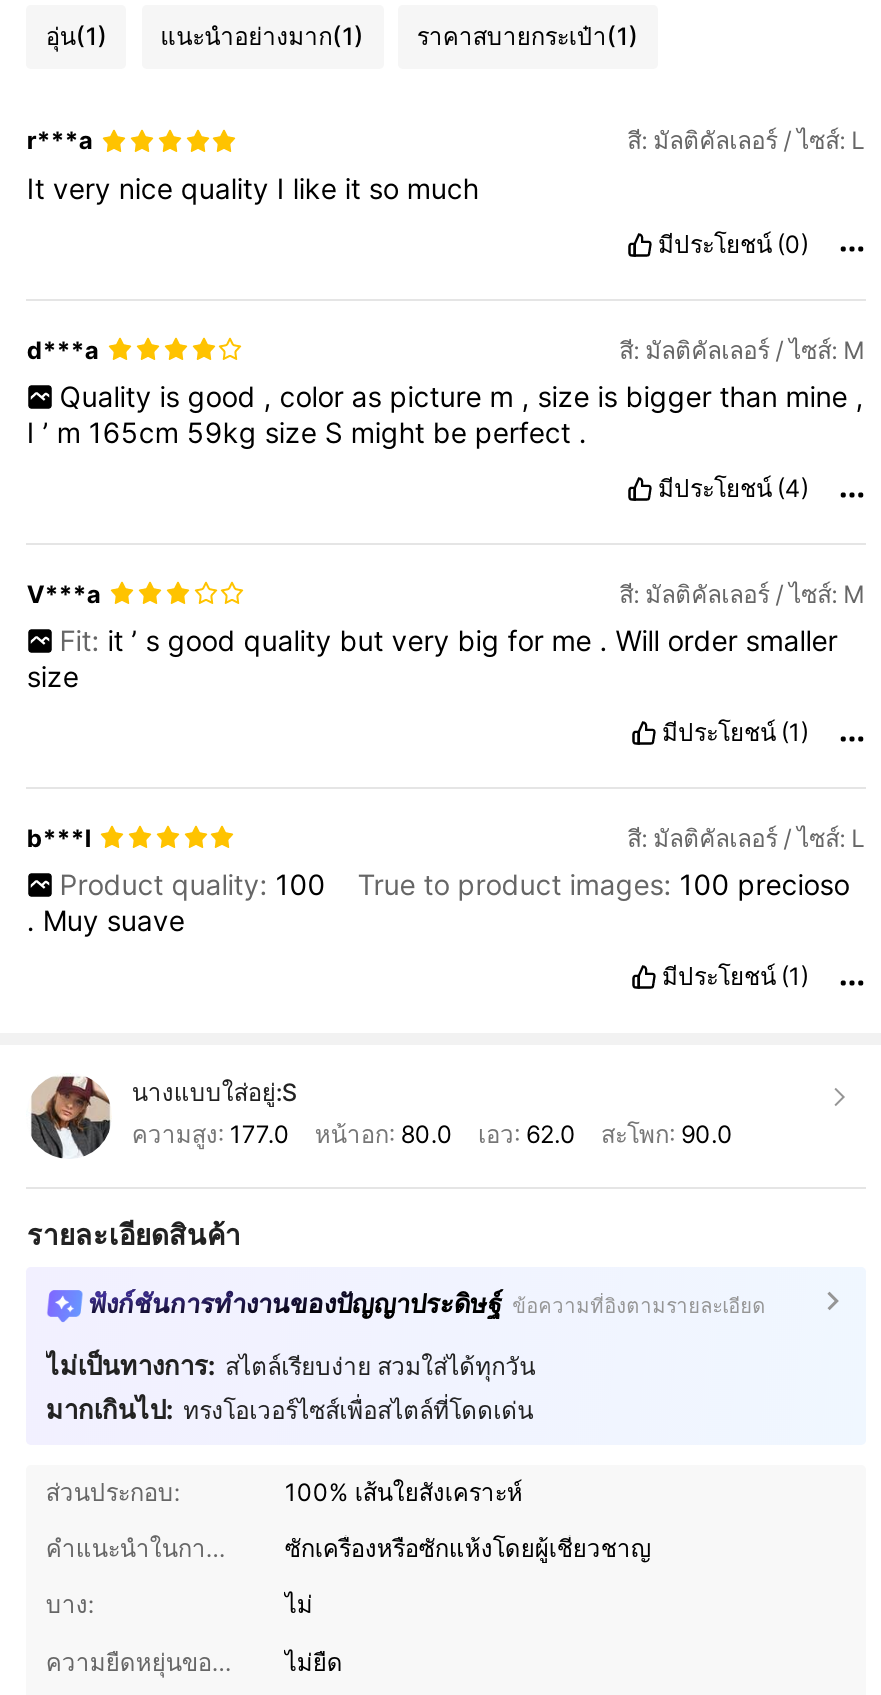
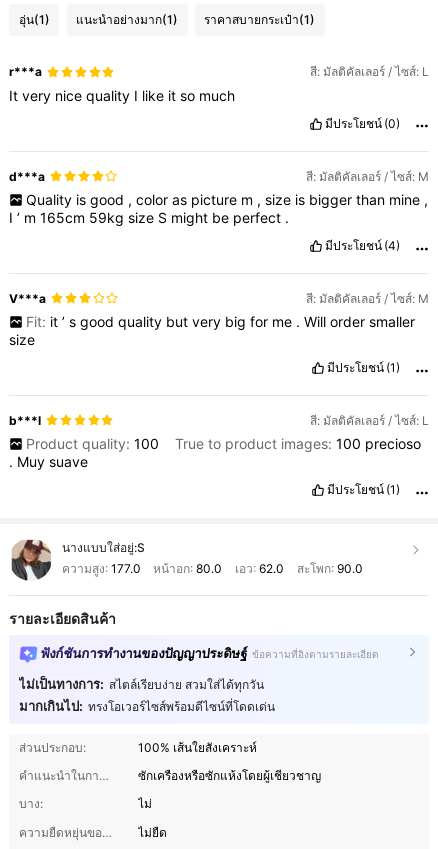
[46,1392,533,1424] มากเกินไป: ทรงโอเวอร์ไซส์เพื่อสไตล์ที่โดดเด่น -> [19,698,275,714] มากเกินไป: ทรงโอเวอร์ไซส์พร้อมดีไซน์ที่โดดเด่น

